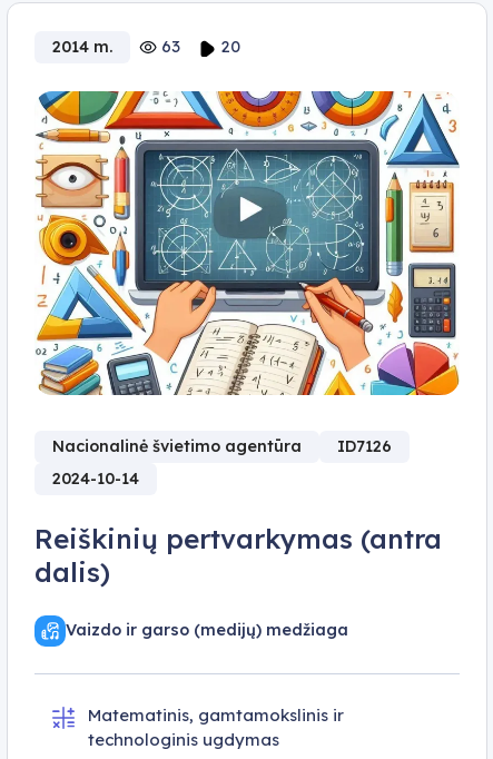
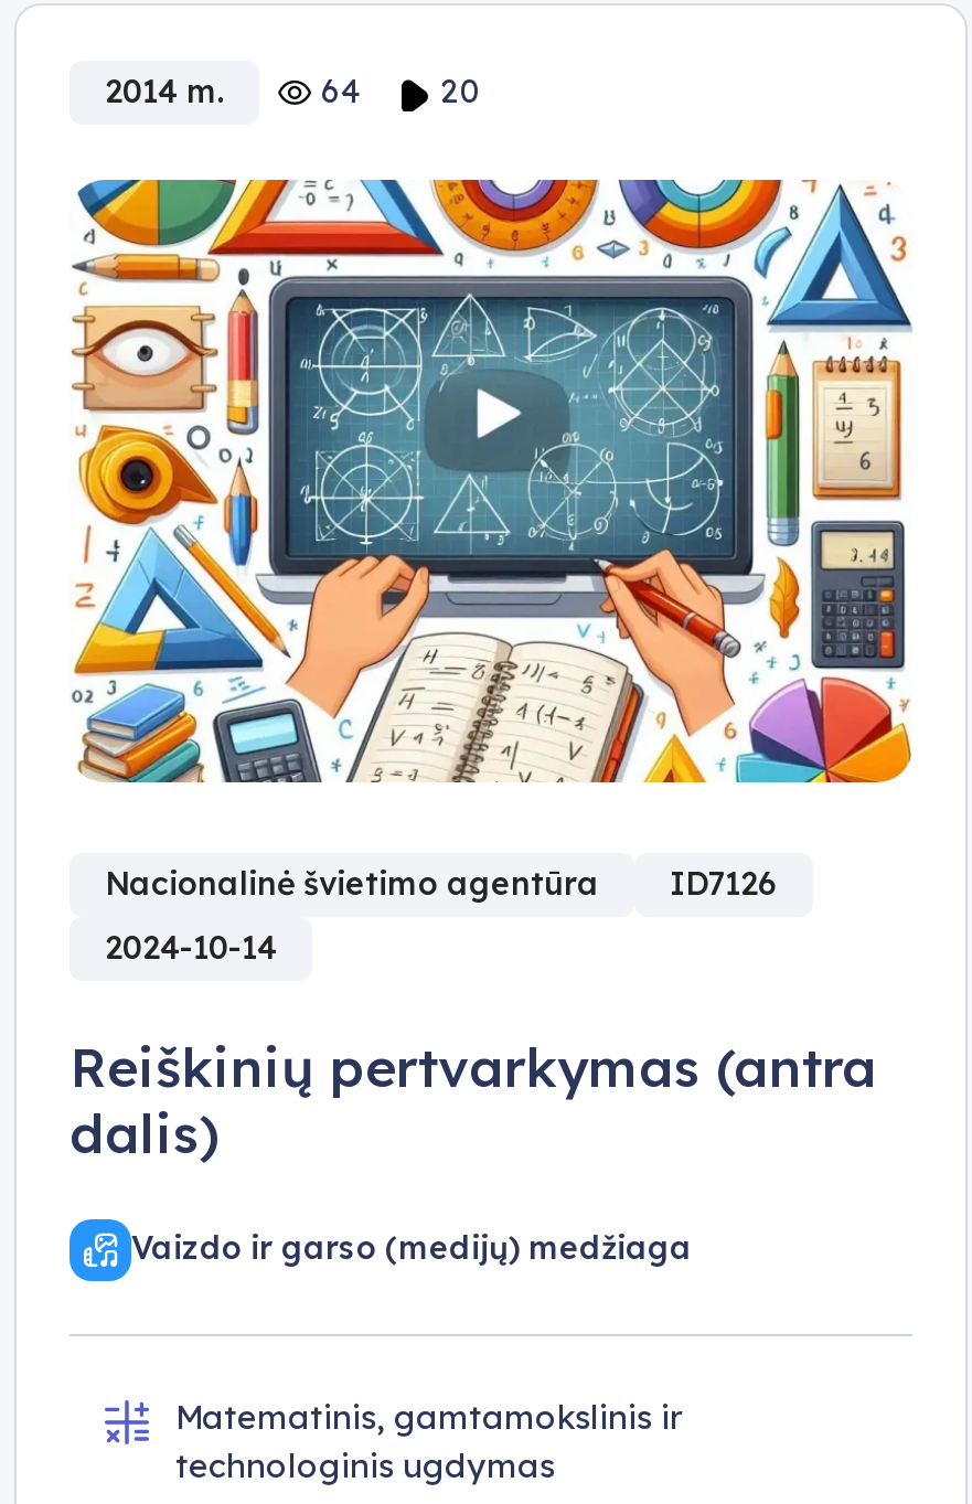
[157,37,240,57] 63 20 -> [312,72,480,111] 64 20

